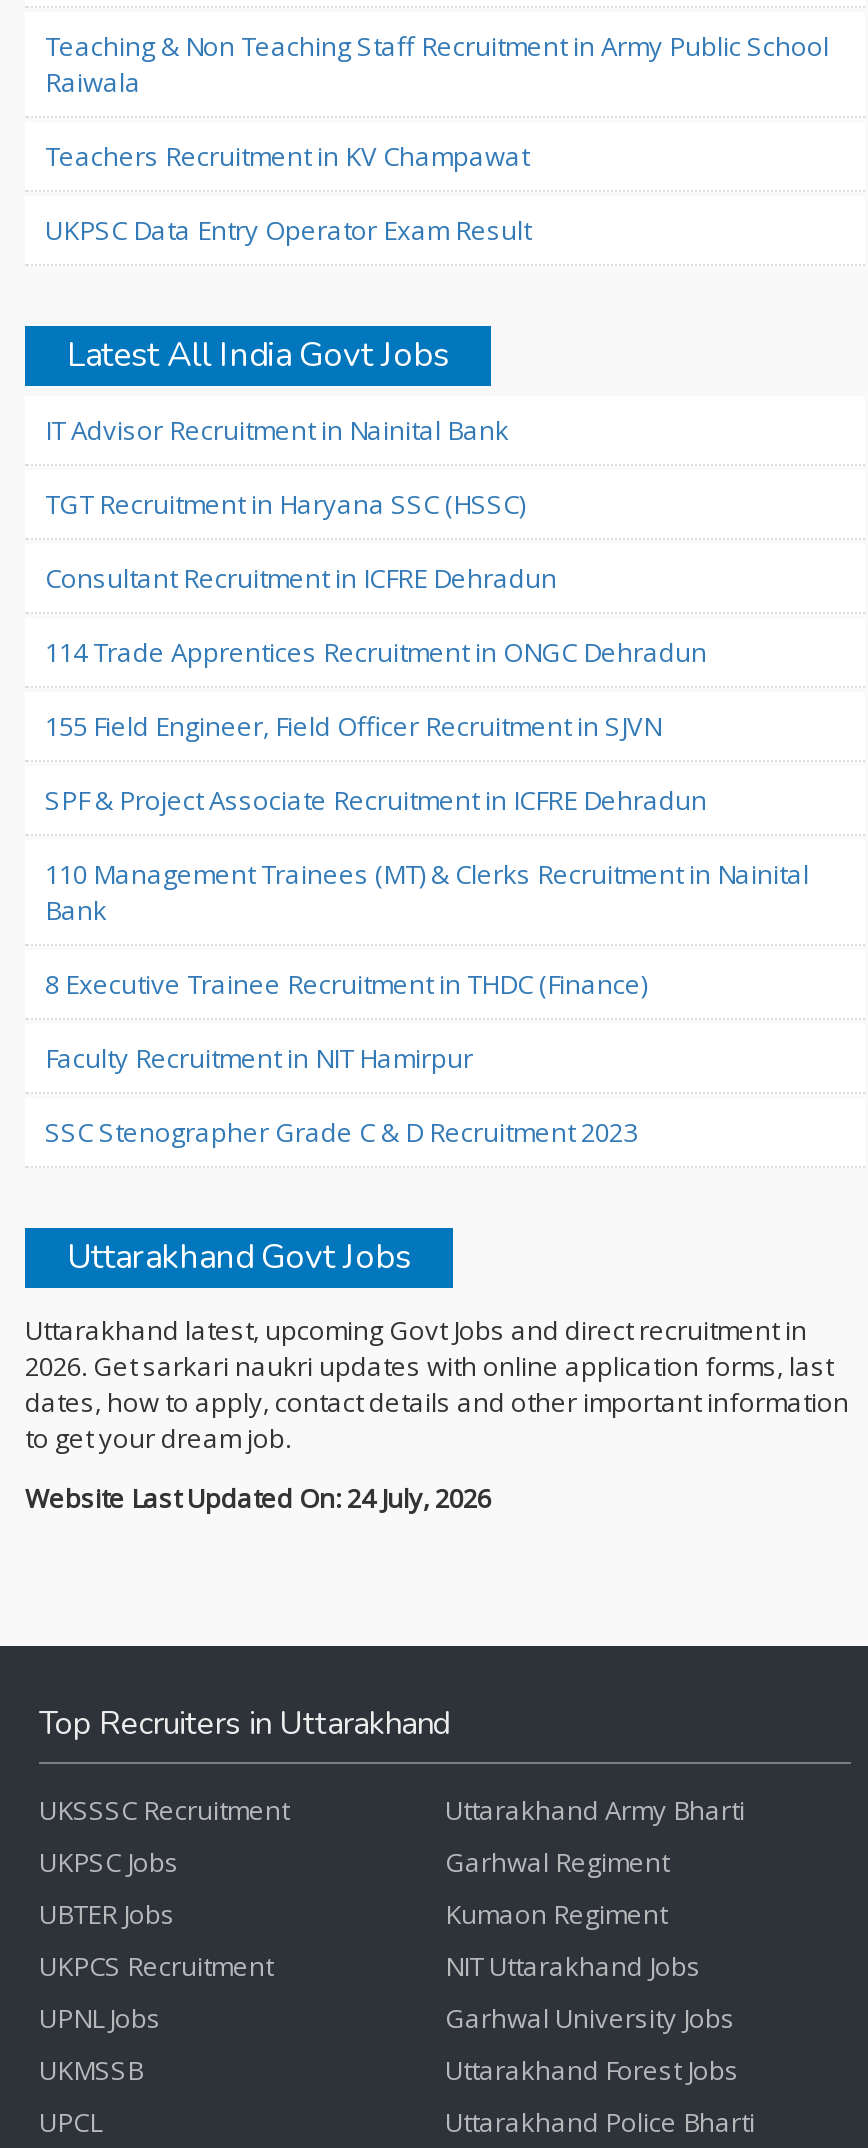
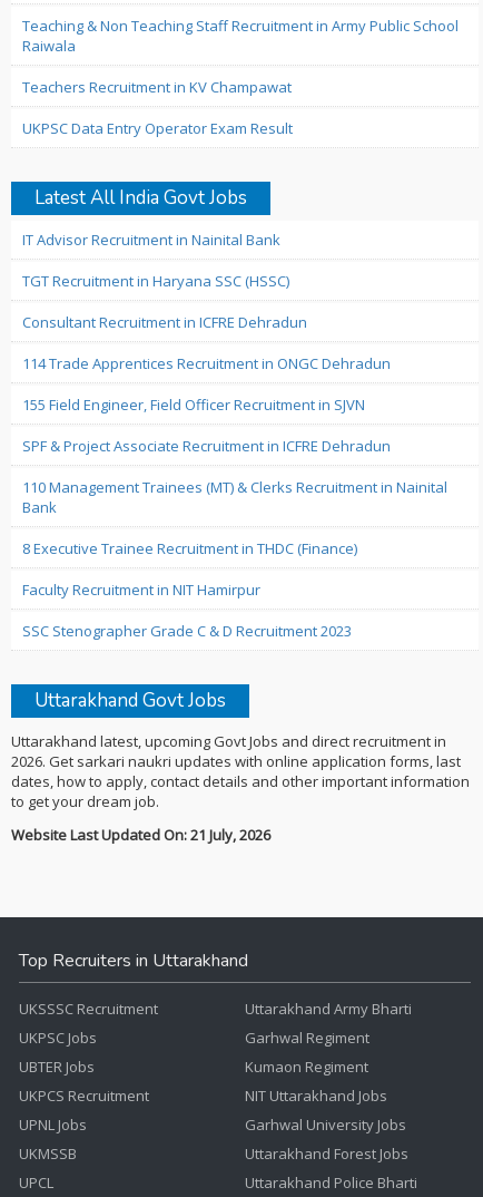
[25,1480,491,1516] Website Last Updated On: 24 July, 2026 -> [11,825,270,845] Website Last Updated On: 21 July, 2026

